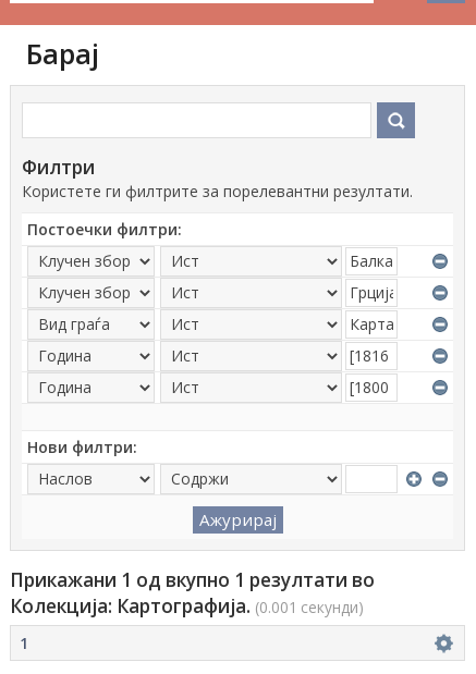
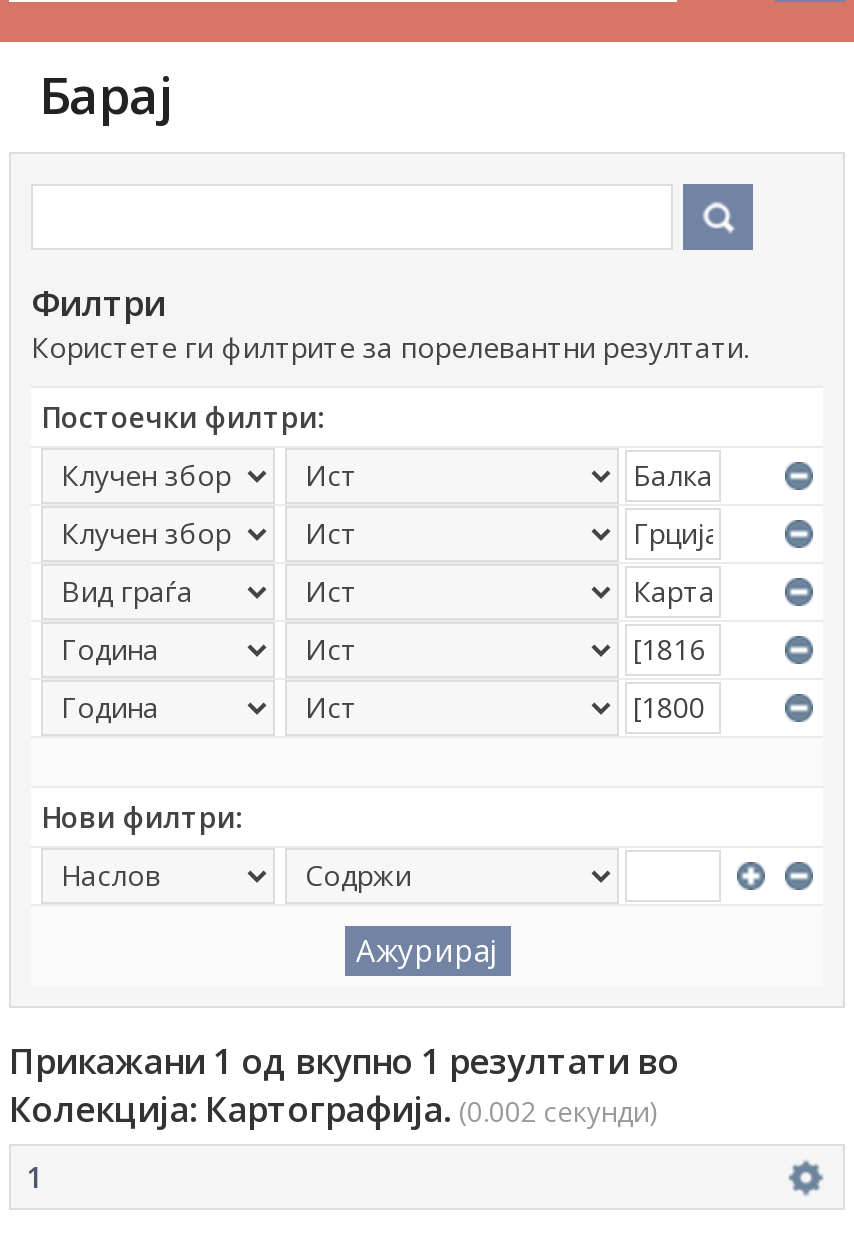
[10,597,364,616] Колекција: Картографија. (0.001 секунди) -> [9,1092,659,1128] Колекција: Картографија. (0.002 секунди)

